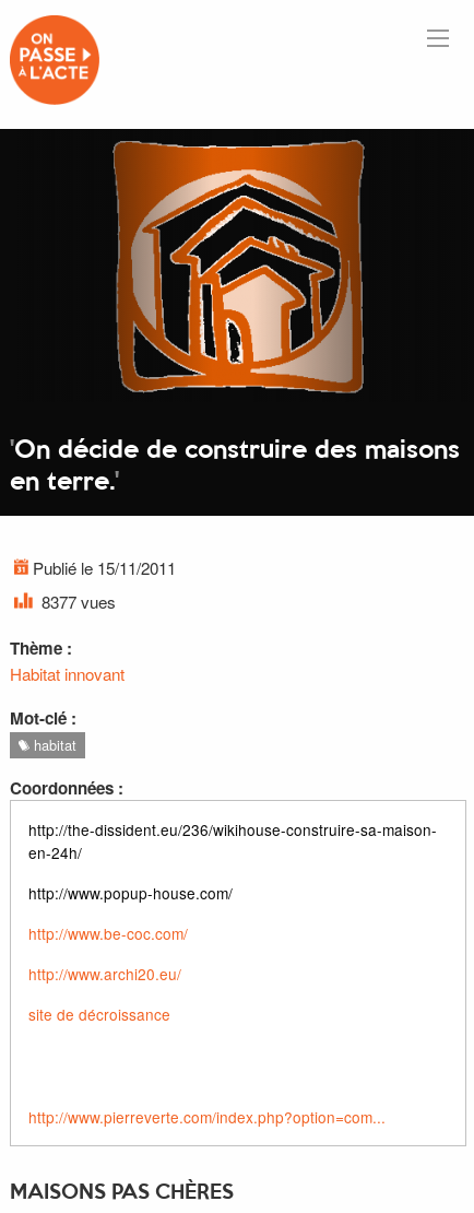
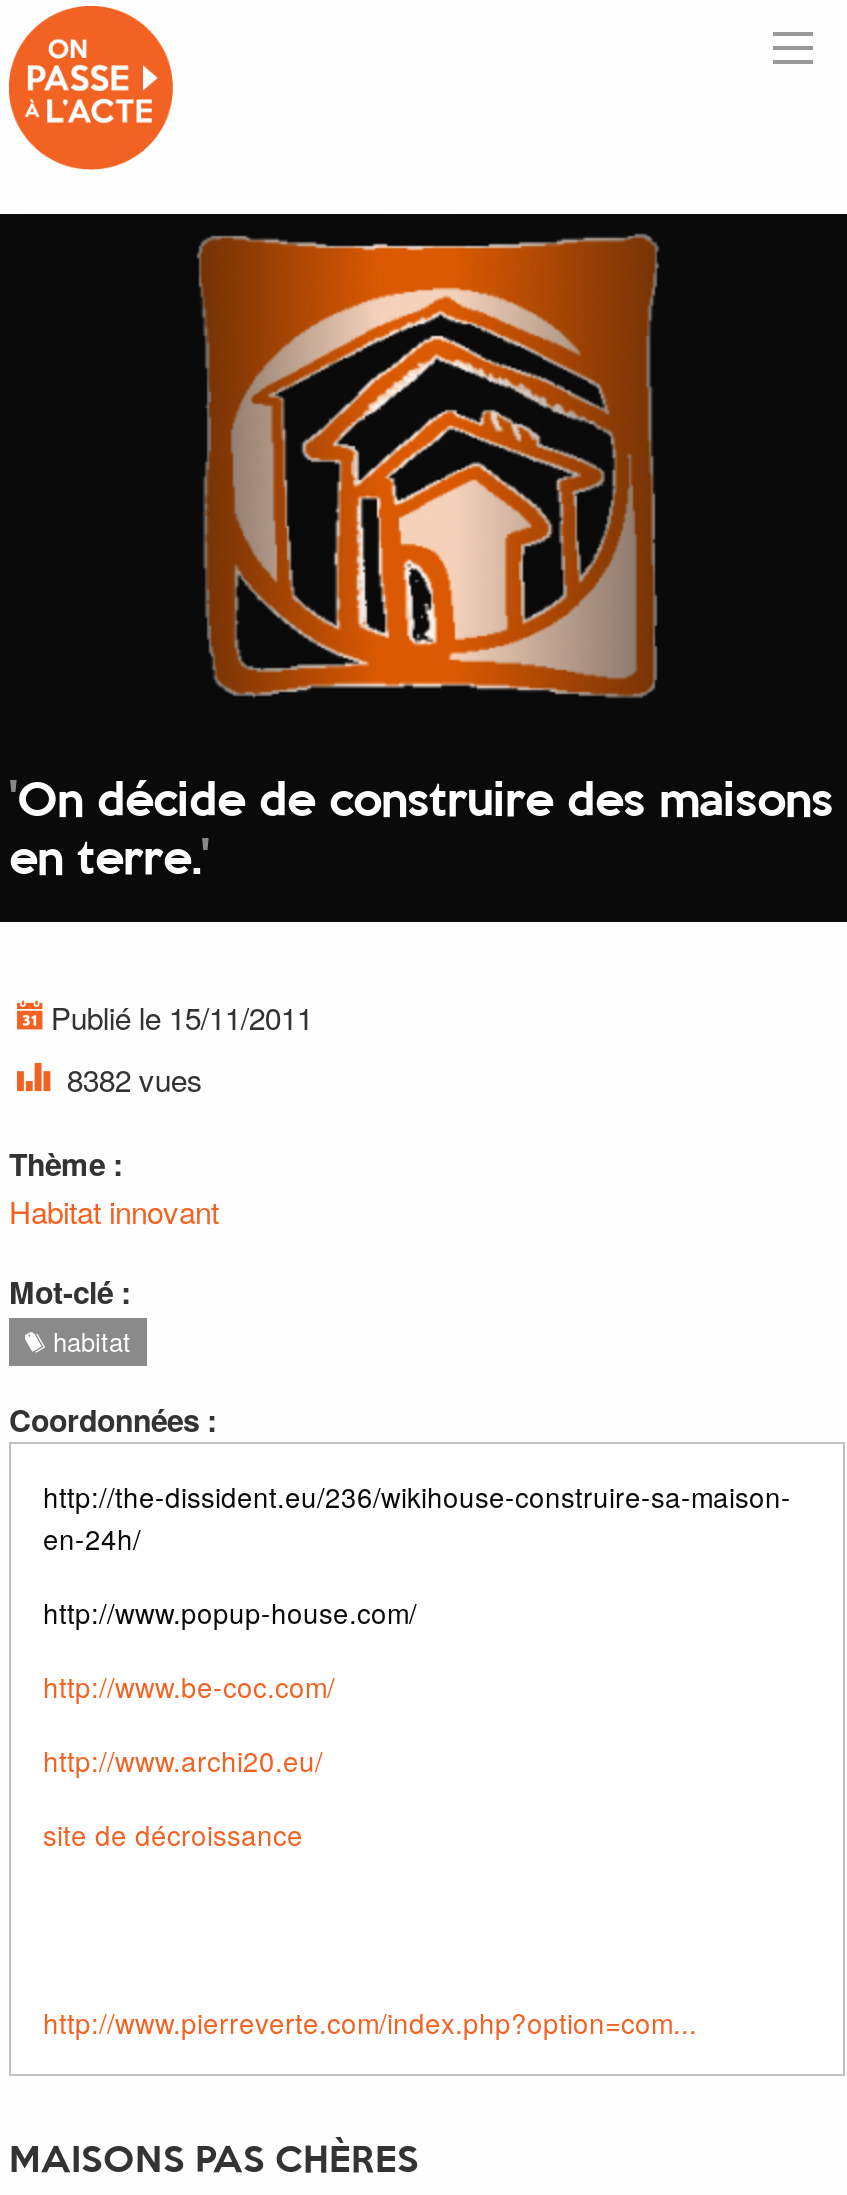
[37,590,116,613] 8377 vues -> [59,1058,203,1100] 8382 vues

